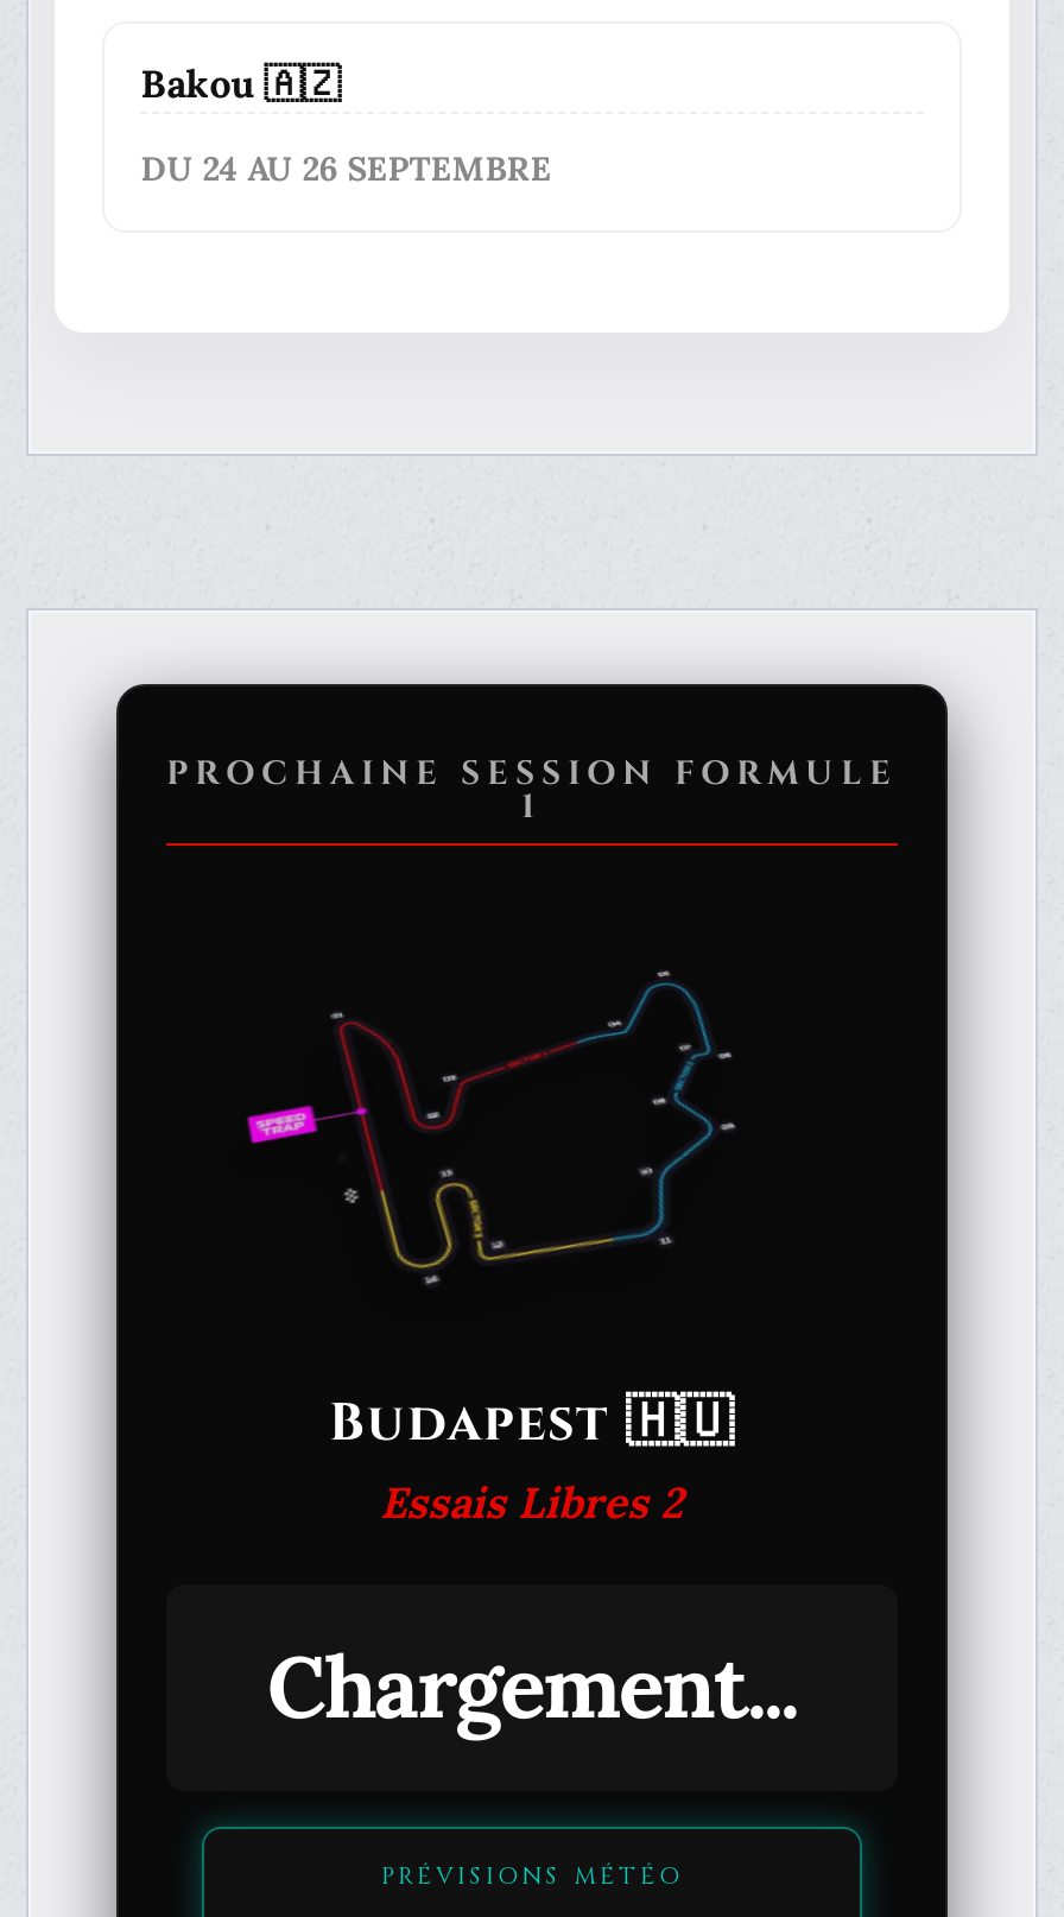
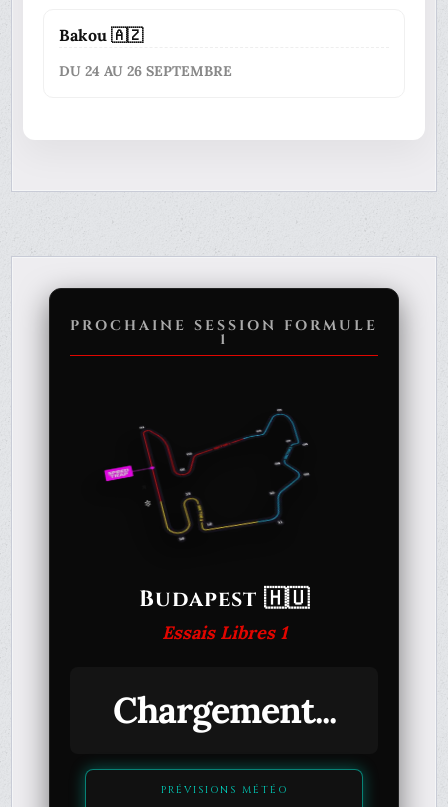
[380,1476,684,1530] Essais Libres 2 -> [161,621,286,644] Essais Libres 1

